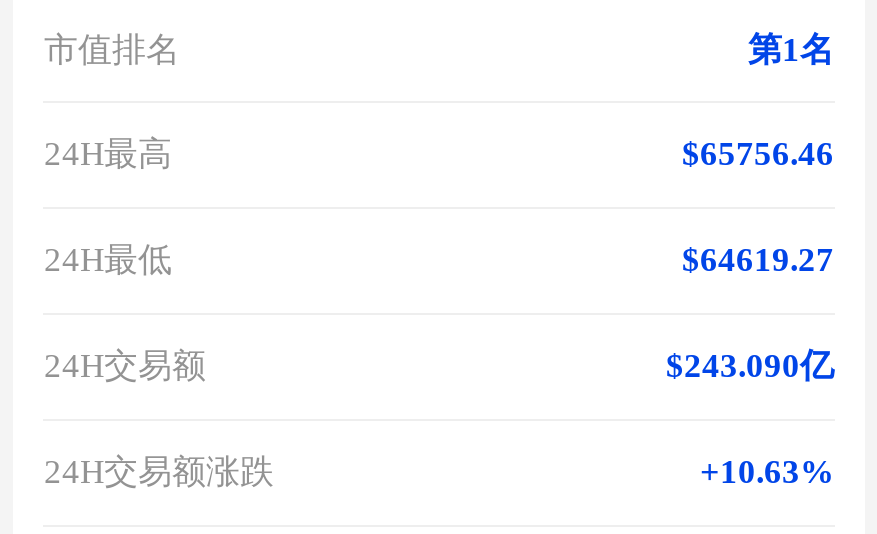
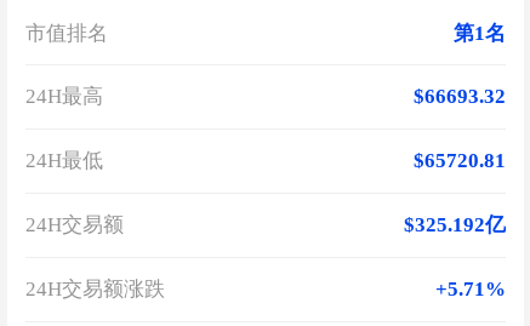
[682,136,834,174] $65756.46 -> [413,85,505,108] $66693.32
[682,242,834,280] $64619.27 -> [413,149,505,172] $65720.81
[666,347,834,385] $243.090亿 -> [403,214,505,237] $325.192亿
[700,453,834,491] +10.63% -> [435,278,505,301] +5.71%

